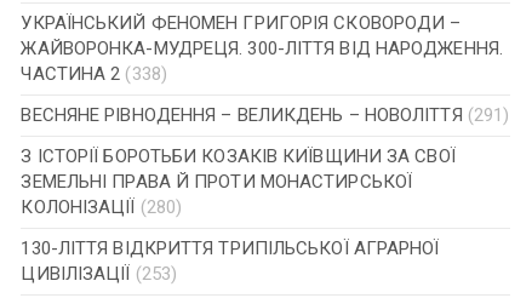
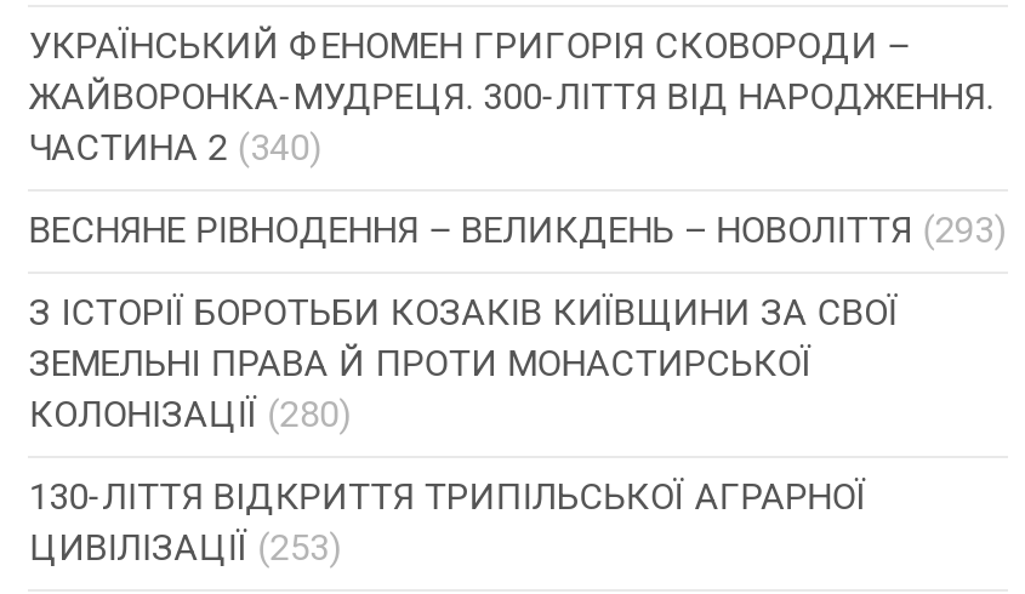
[21,63,167,85] ЧАСТИНА 2 (338) -> [29,126,321,170] ЧАСТИНА 2 (340)
[21,104,509,126] ВЕСНЯНЕ РІВНОДЕННЯ – ВЕЛИКДЕНЬ – НОВОЛІТТЯ (291) -> [29,209,1006,252] ВЕСНЯНЕ РІВНОДЕННЯ – ВЕЛИКДЕНЬ – НОВОЛІТТЯ (293)

